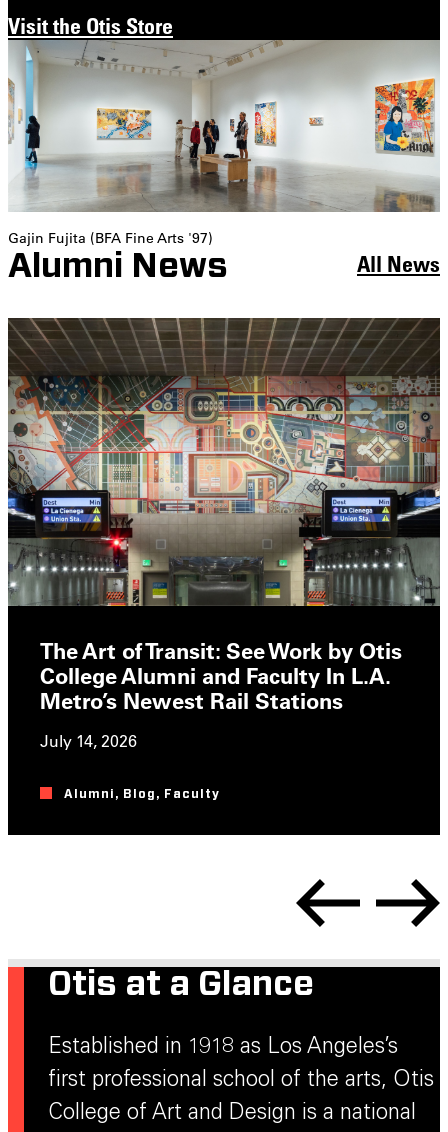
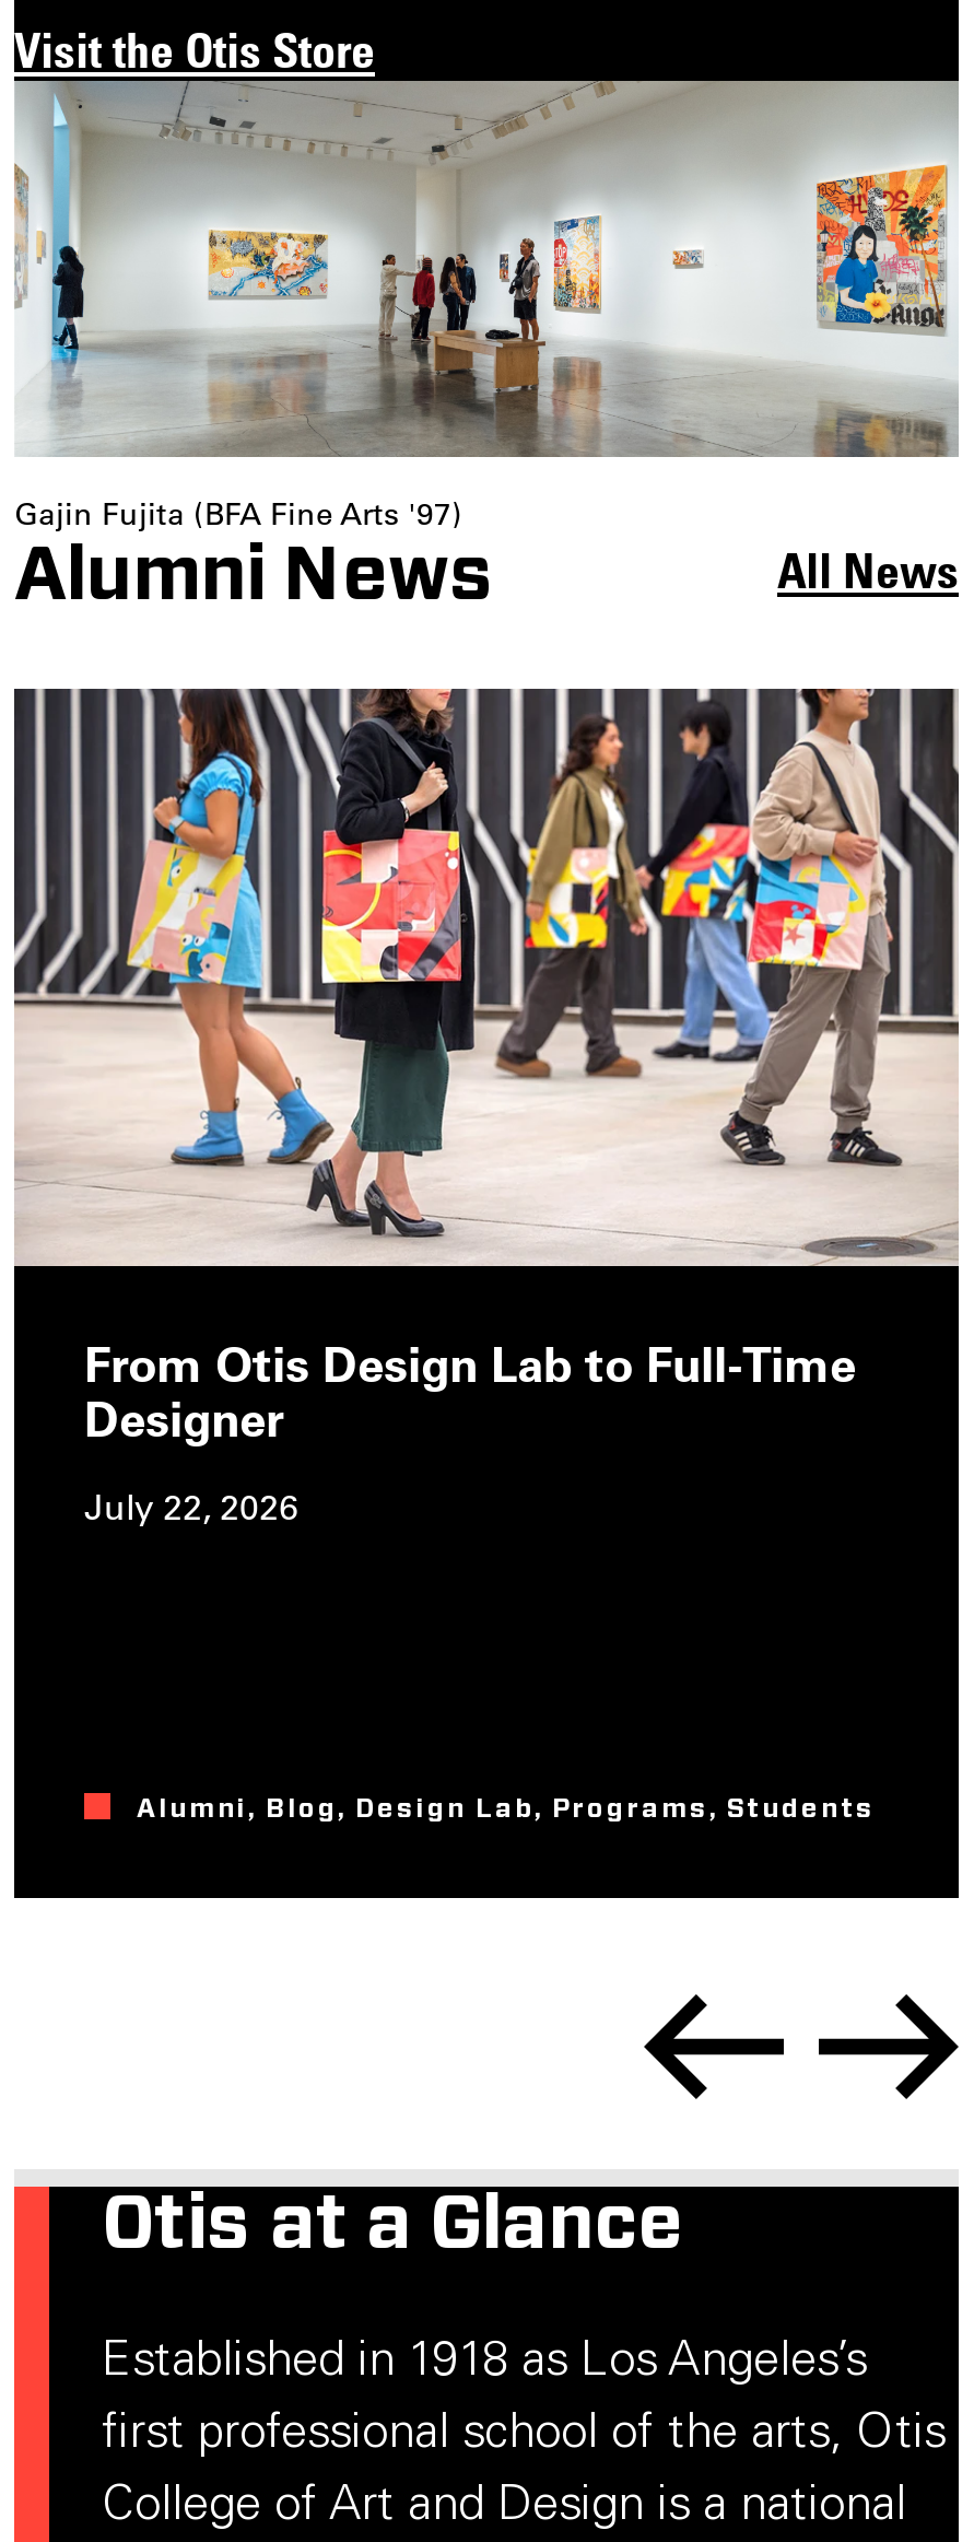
[7,317,441,715] [image] | The Art of Transit: See Work by Otis | College Alumni and Faculty In L.A. | Metro’s Newest Rail Stations -> [14,687,959,1450] [image] | From Otis Design Lab to Full-Time | Designer
[40,730,137,751] July 14, 2026 -> [84,1483,298,1529] July 22, 2026
[64,788,220,800] Alumni, Blog, Faculty -> [137,1795,876,1821] Alumni, Blog, Design Lab, Programs, Students

